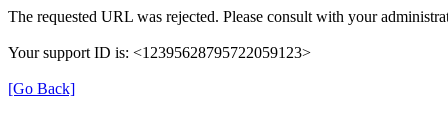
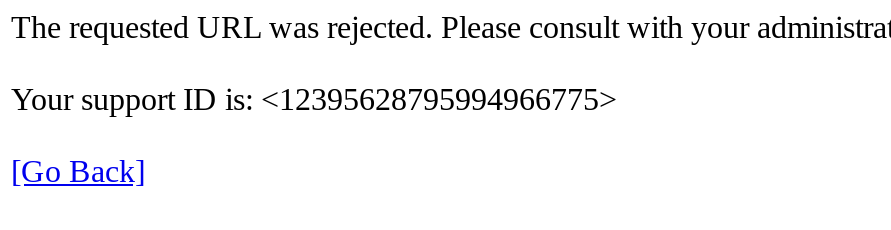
[8,44,311,61] Your support ID is: <12395628795722059123> -> [11,82,617,116] Your support ID is: <12395628795994966775>

